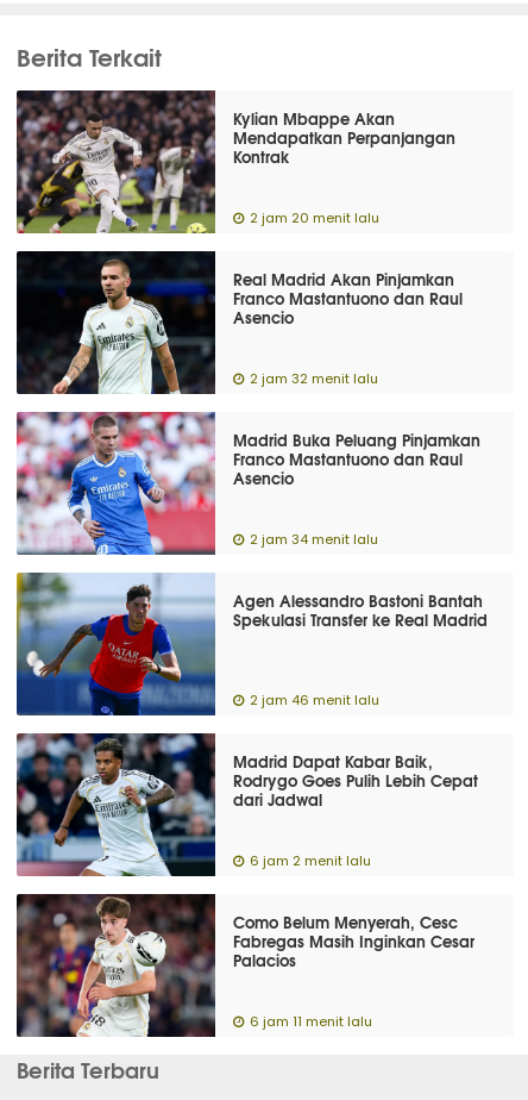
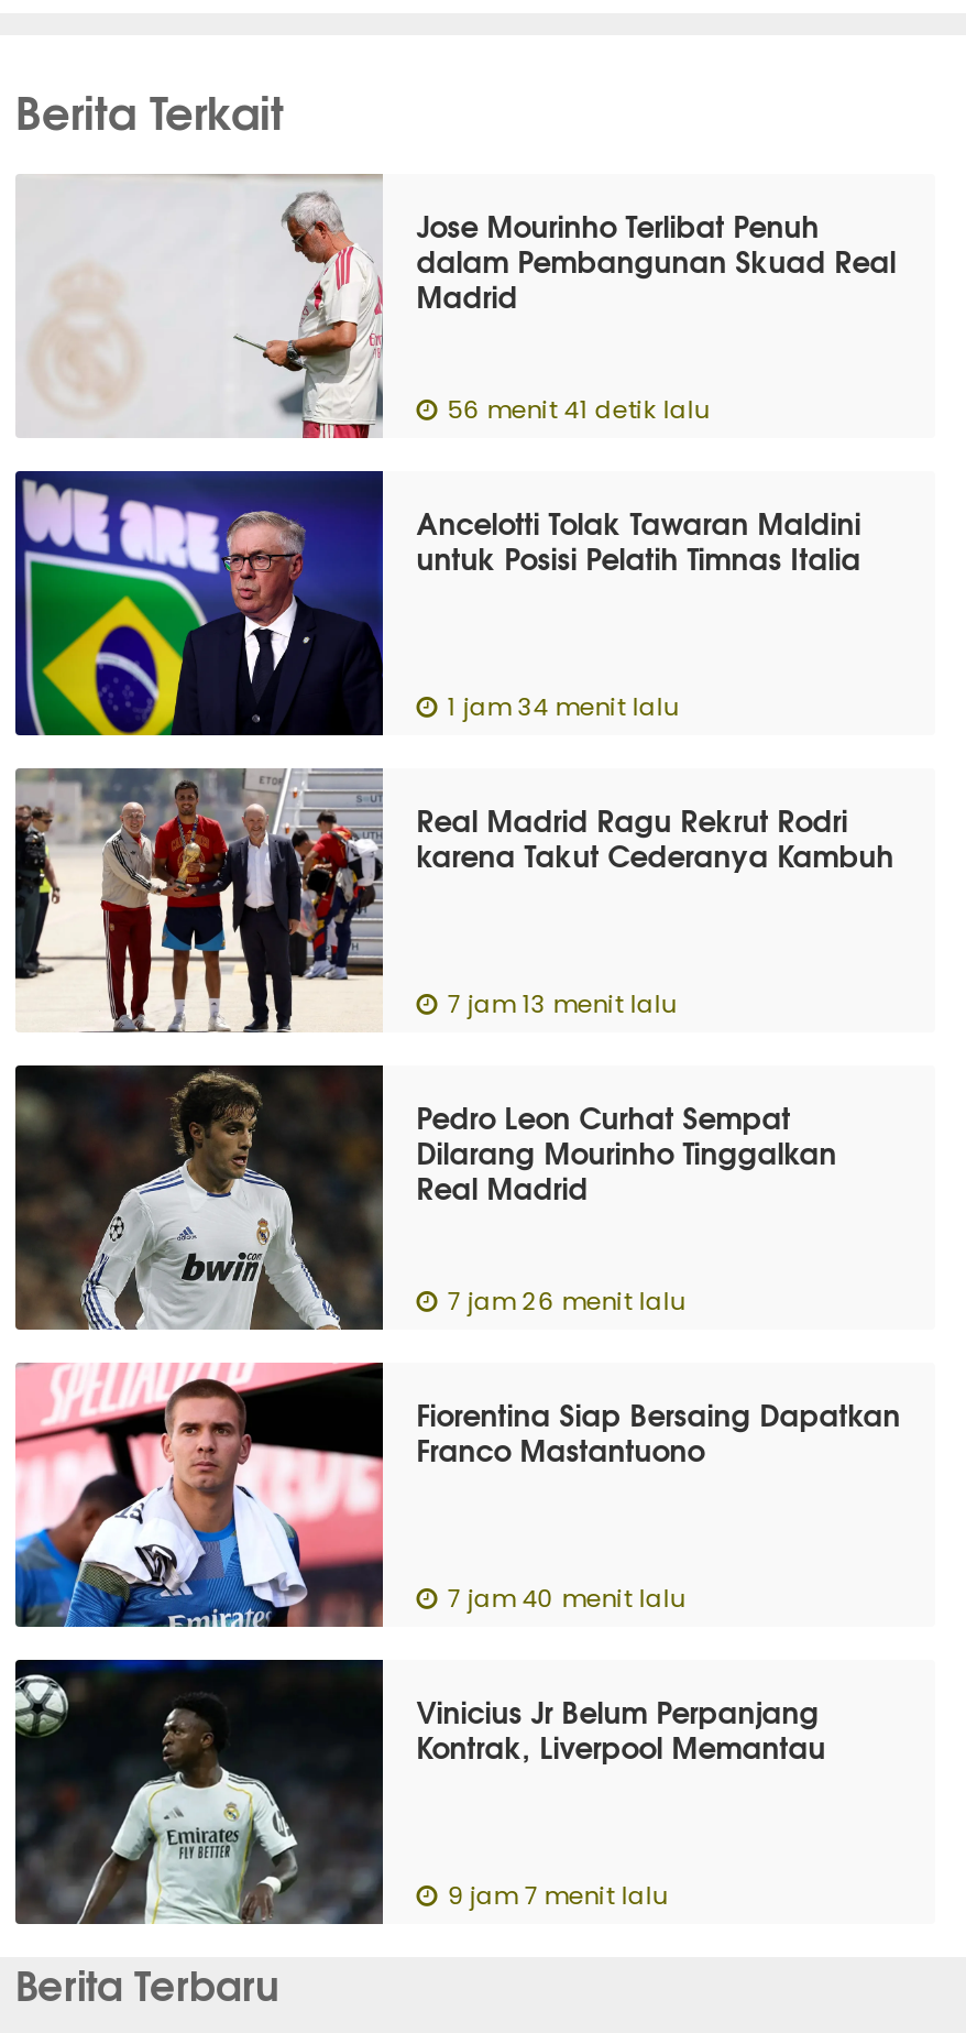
[15,89,456,235] [image] | Kylian Mbappe Akan | Mendapatkan Perpanjangan | Kontrak -> [15,174,896,440] [image] | Jose Mourinho Terlibat Penuh | dalam Pembangunan Skuad Real | Madrid
[250,212,380,225] 2 jam 20 menit lalu -> [447,398,709,423] 56 menit 41 detik lalu
[15,250,463,395] [image] | Real Madrid Akan Pinjamkan | Franco Mastantuono dan Raul | Asencio -> [13,469,861,737] [image] | Ancelotti Tolak Tawaran Maldini | untuk Posisi Pelatih Timnas Italia
[250,373,378,386] 2 jam 32 menit lalu -> [447,696,678,720] 1 jam 34 menit lalu
[15,411,481,556] [image] | Madrid Buka Peluang Pinjamkan | Franco Mastantuono dan Raul | Asencio -> [13,768,894,1035] [image] | Real Madrid Ragu Rekrut Rodri | karena Takut Cederanya Kambuh
[250,533,378,546] 2 jam 34 menit lalu -> [447,993,676,1017] 7 jam 13 menit lalu
[15,571,488,717] [image] | Agen Alessandro Bastoni Bantah | Spekulasi Transfer ke Real Madrid -> [13,1063,837,1332] [image] | Pedro Leon Curhat Sempat | Dilarang Mourinho Tinggalkan | Real Madrid
[250,694,380,707] 2 jam 46 menit lalu -> [447,1290,685,1314] 7 jam 26 menit lalu
[15,732,478,877] [image] | Madrid Dapat Kabar Baik, | Rodrygo Goes Pulih Lebih Cepat | dari Jadwal -> [13,1360,900,1629] [image] | Fiorentina Siap Bersaing Dapatkan | Franco Mastantuono
[250,855,371,868] 6 jam 2 menit lalu -> [447,1587,685,1611] 7 jam 40 menit lalu
[17,894,475,1037] [image] | Como Belum Menyerah, Cesc | Fabregas Masih Inginkan Cesar | Palacios -> [15,1660,826,1924] [image] | Vinicius Jr Belum Perpanjang | Kontrak, Liverpool Memantau
[250,1015,372,1029] 6 jam 11 menit lalu -> [447,1884,667,1909] 9 jam 7 menit lalu

